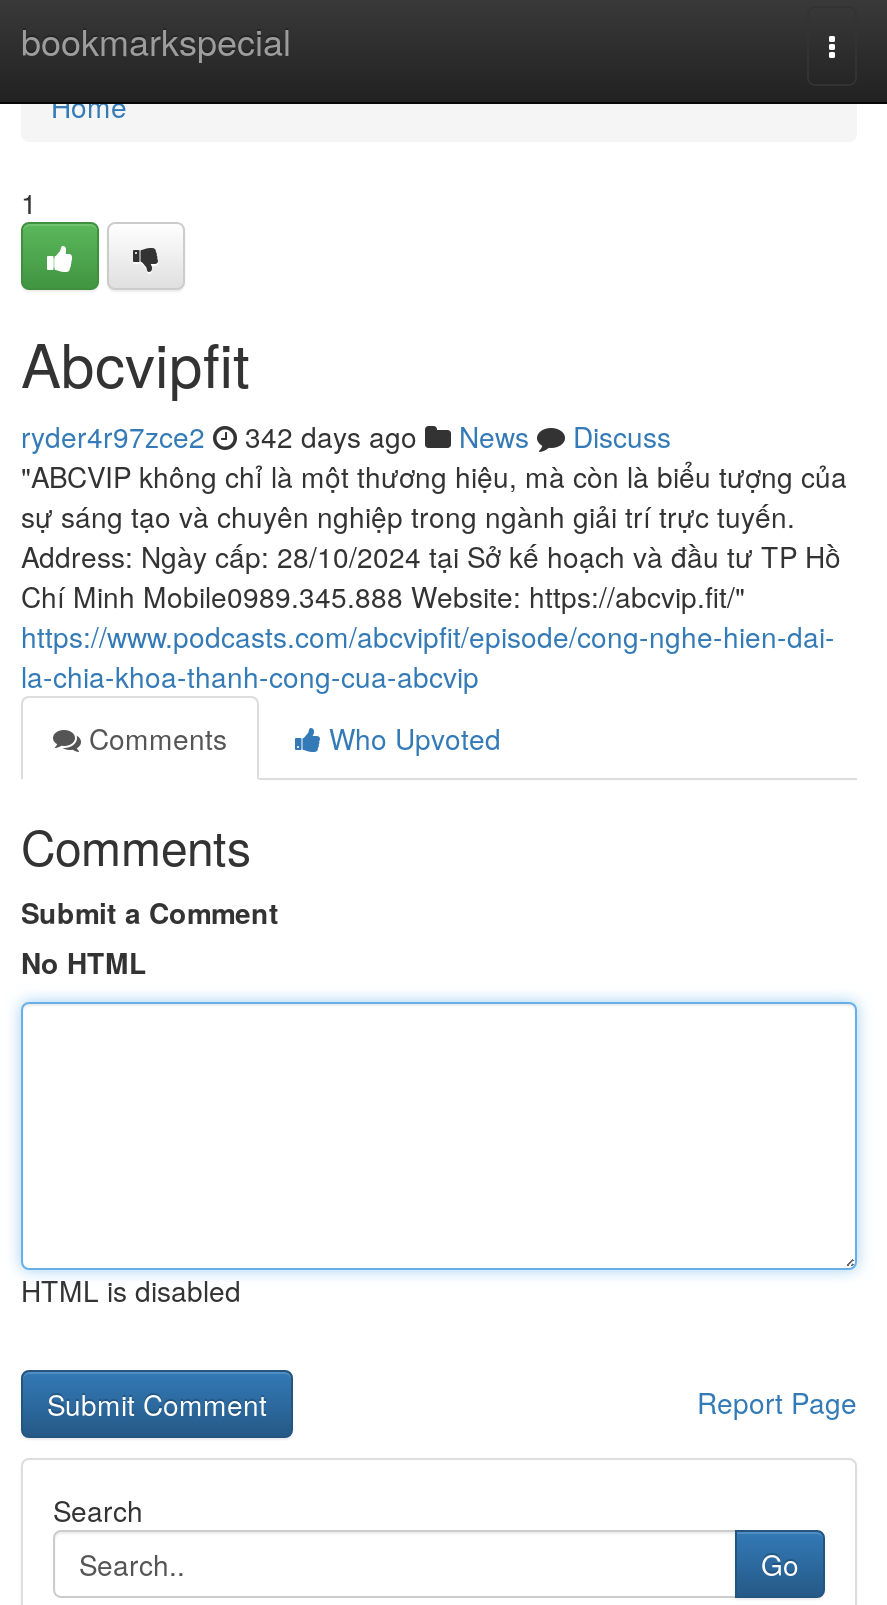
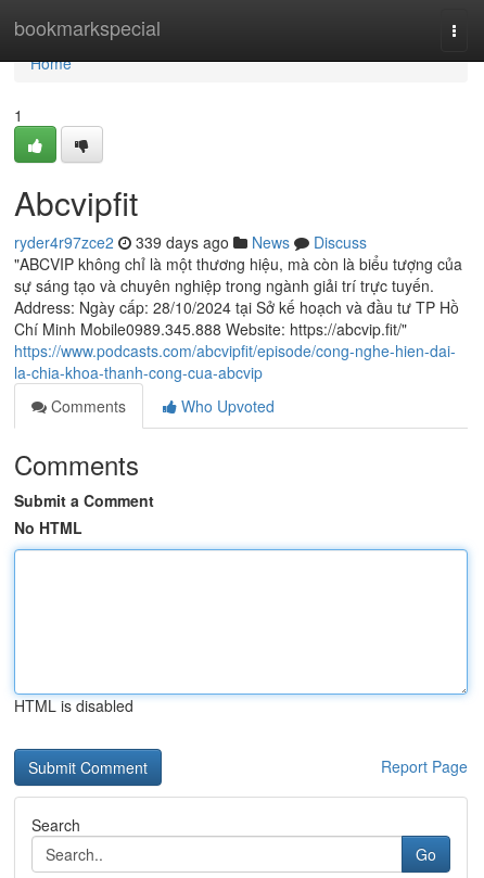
[21,416,671,456] ryder4r97zce2 342 days ago News Discuss -> [14,231,367,253] ryder4r97zce2 339 days ago News Discuss

